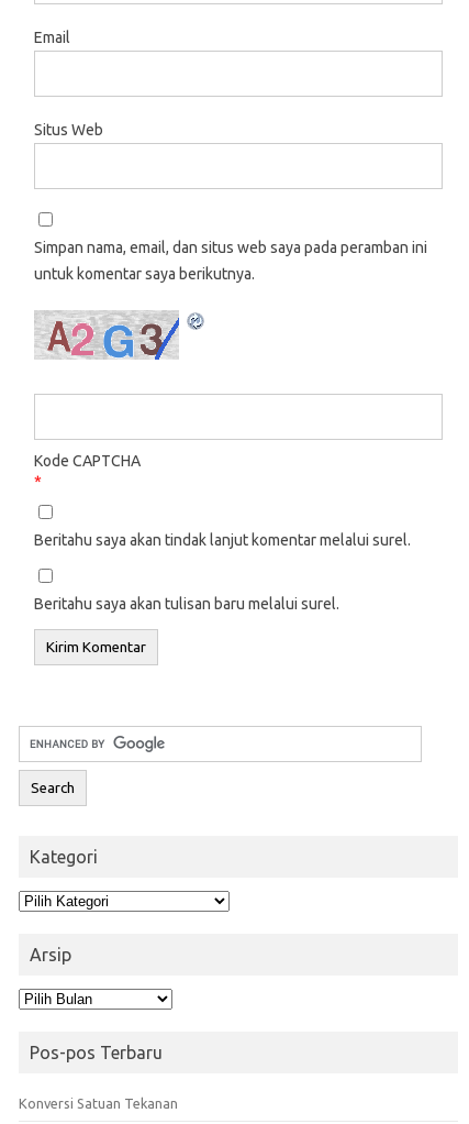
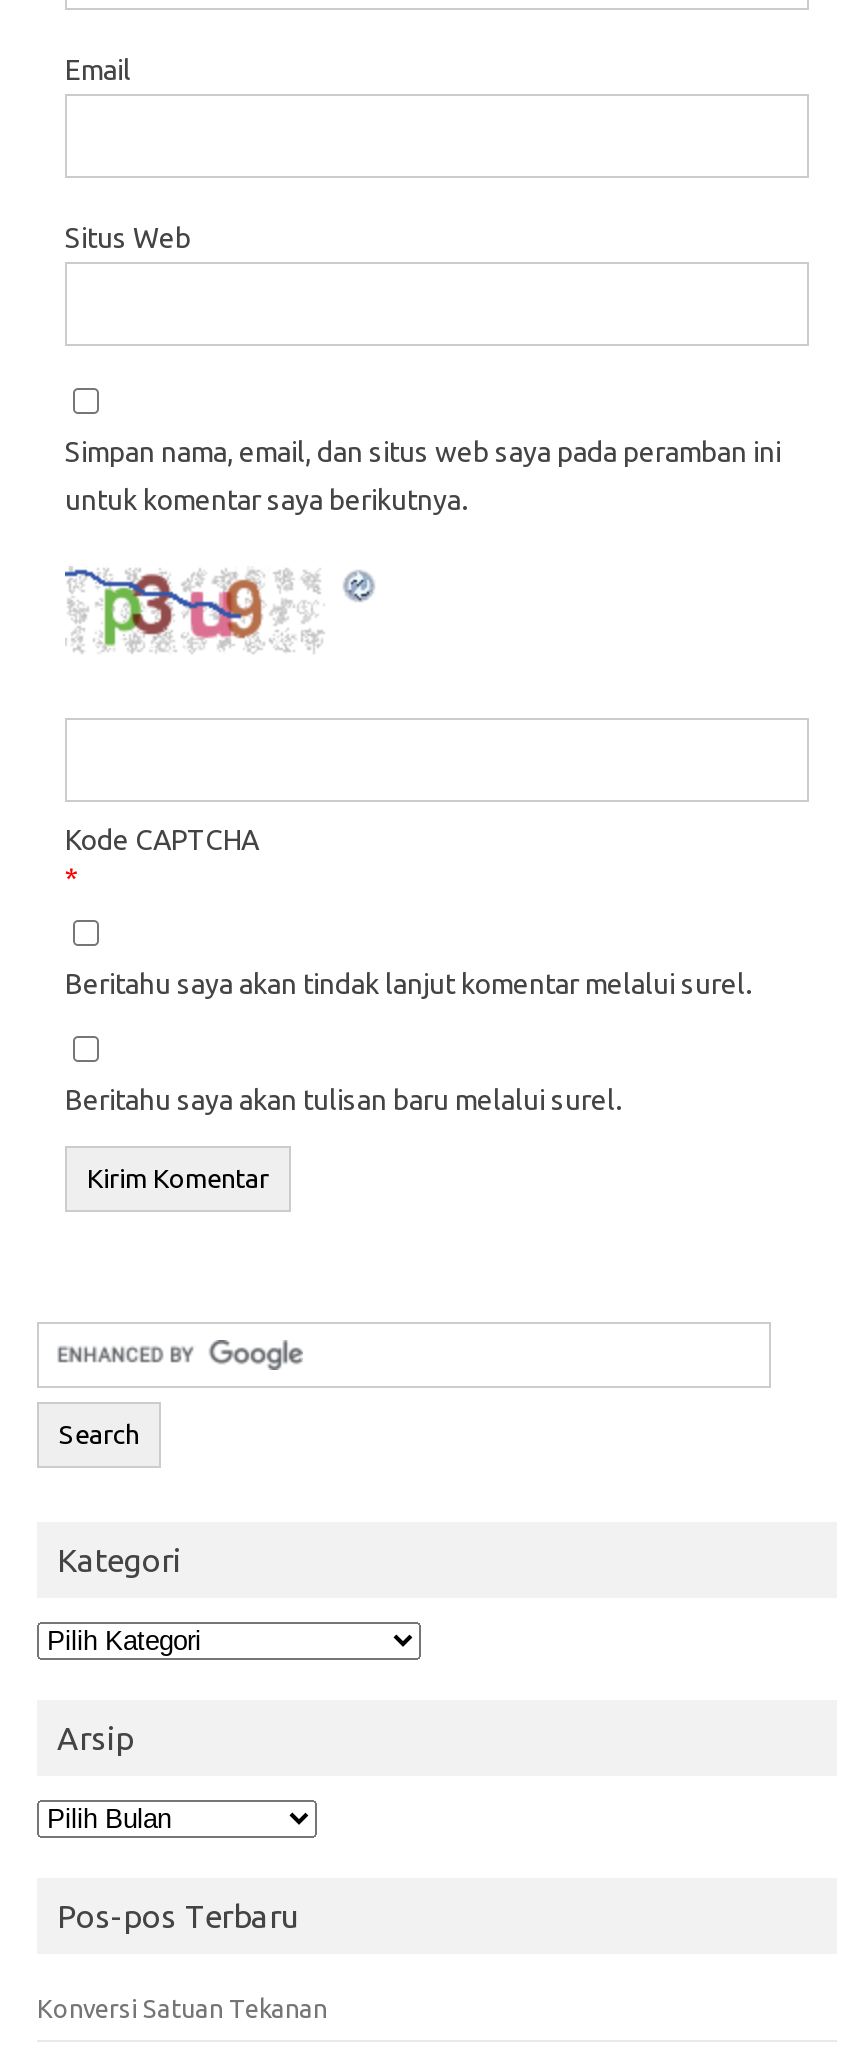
[34,309,180,361] [image] -> [63,566,329,656] [image]

